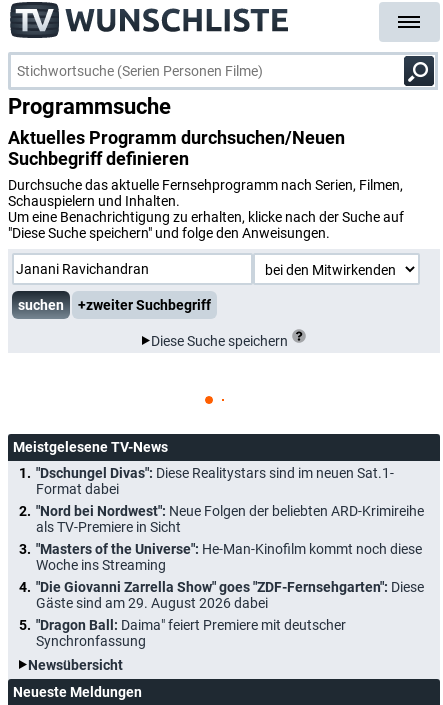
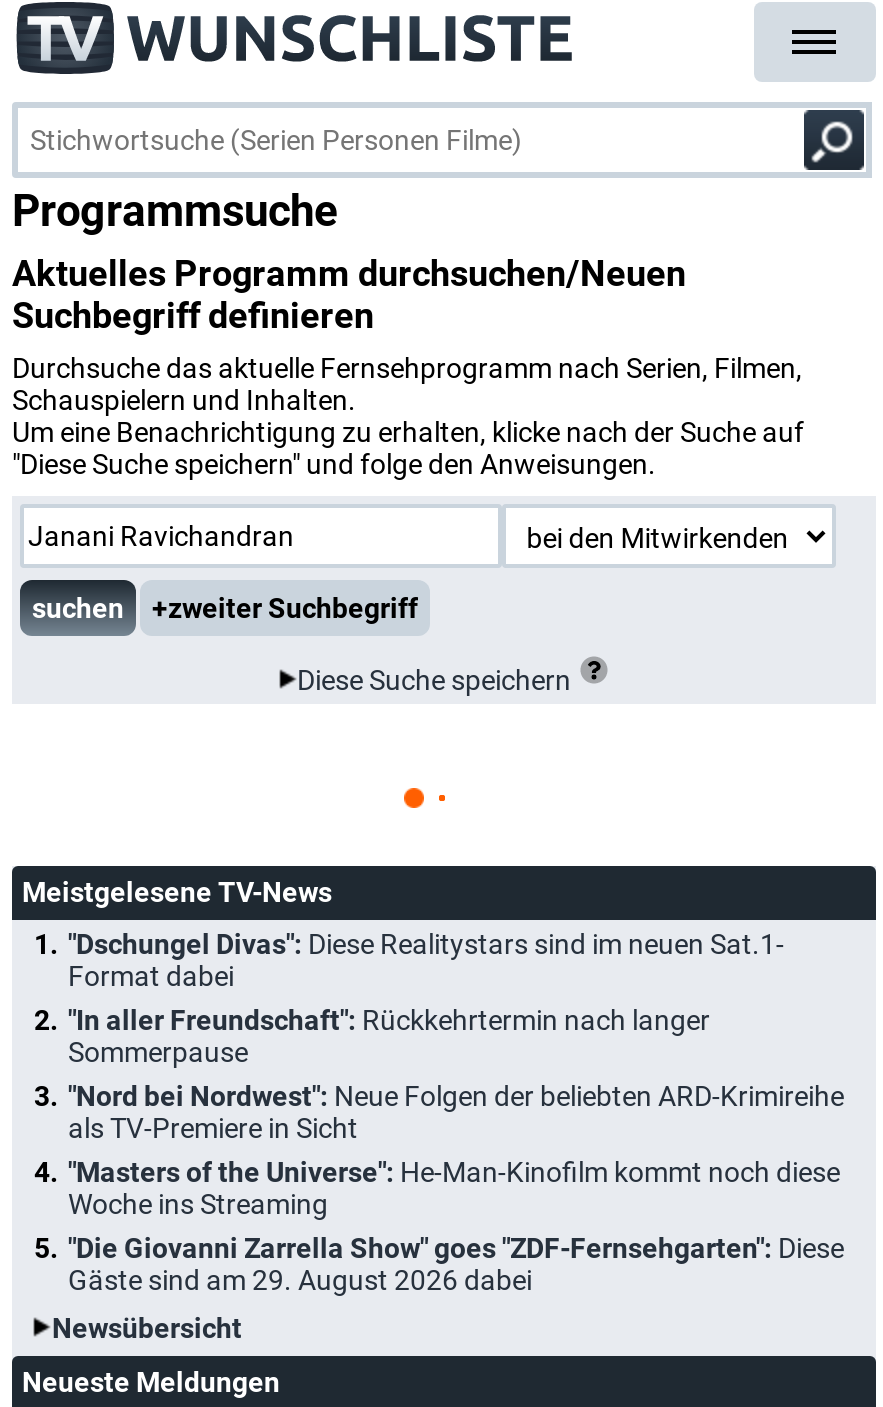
none -> [68,1003,710,1067] "In aller Freundschaft": Rückkehrtermin nach langer | Sommerpause
moved [36,503,424,611] -> [68,1079,844,1295]: "Nord bei Nordwest": Neue Folgen der beliebten ARD-Krimireihe | als TV-Premiere in Sicht | "Masters of the Universe": He-Man-Kinofilm kommt noch diese | Woche ins Streaming | "Die Giovanni Zarrella Show" goes "ZDF-Fernsehgarten": Diese | Gäste sind am 29. August 2026 dabei
[36,617,346,649] "Dragon Ball: Daima" feiert Premiere mit deutscher | Synchronfassung -> none

